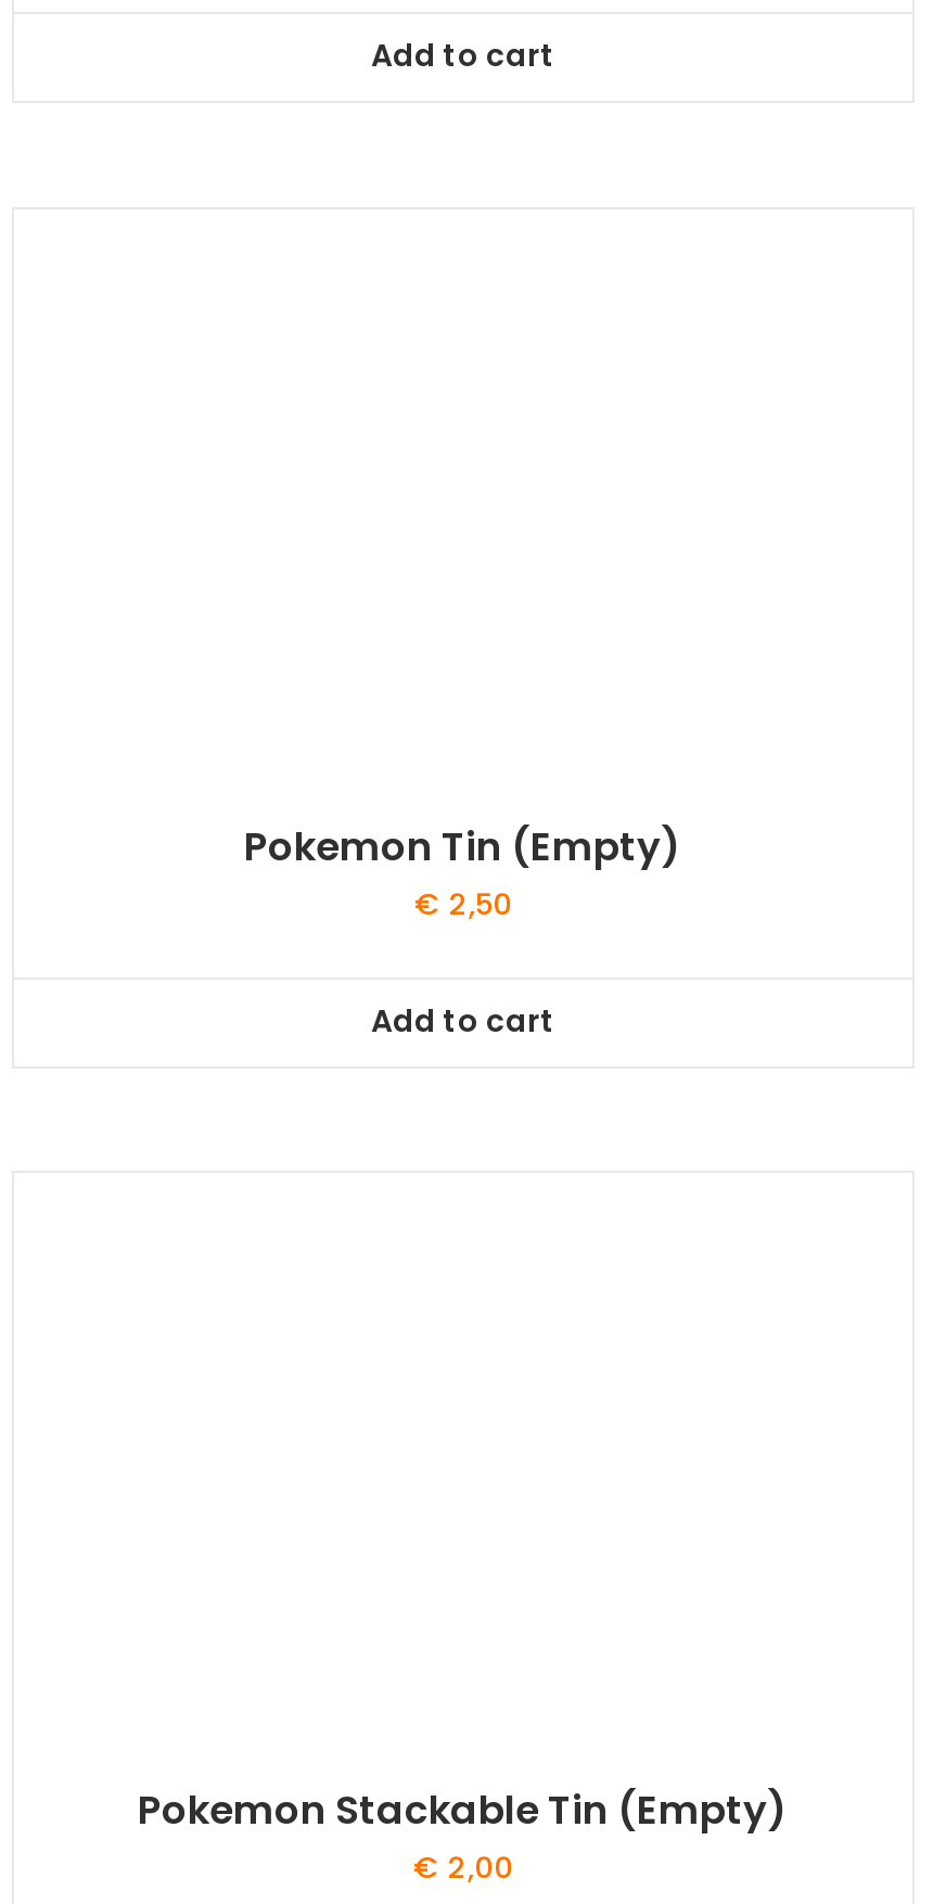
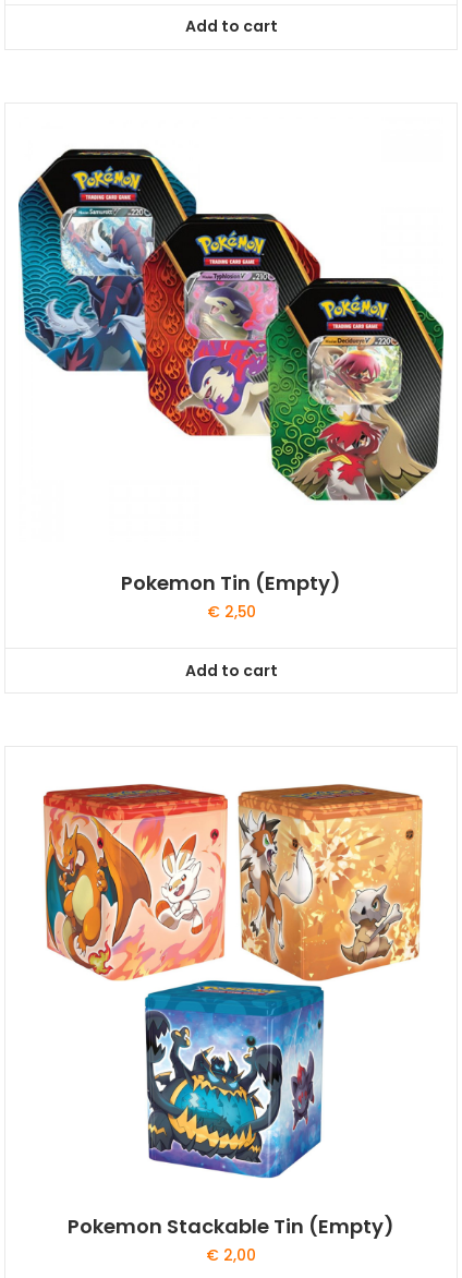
none -> [17,148,445,502] [image]
none -> [42,783,424,1179] [image]

